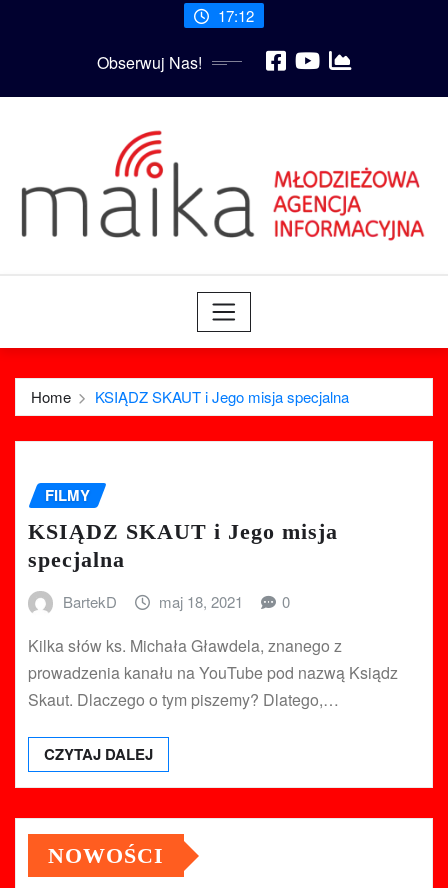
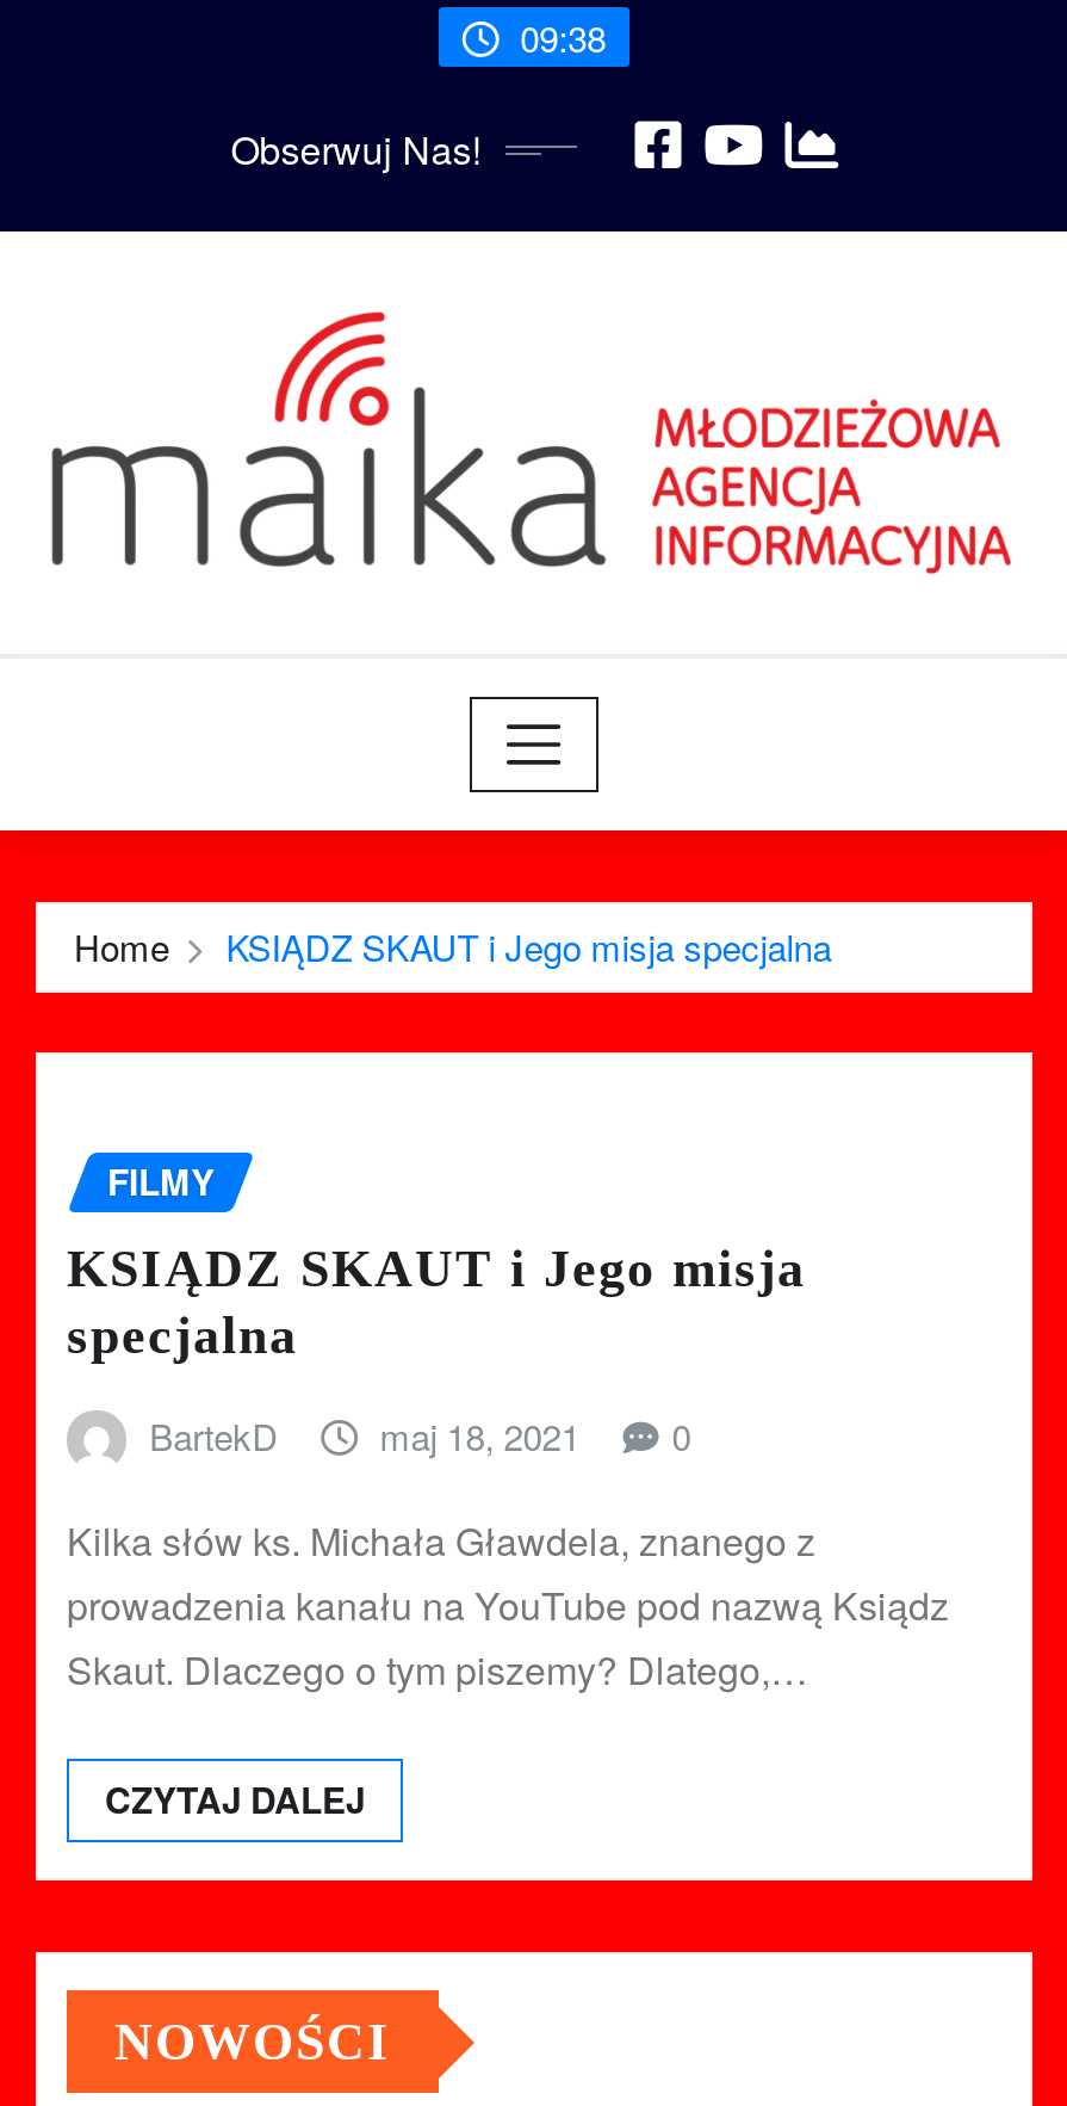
[214,5,254,26] 17:12 -> [510,12,606,63] 09:38

